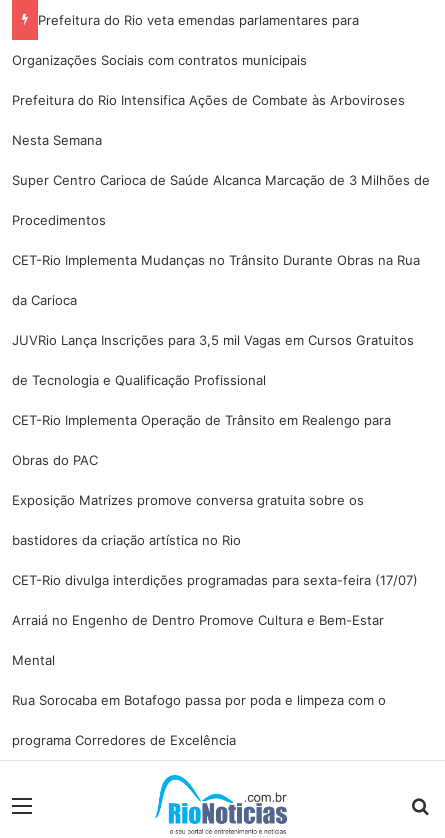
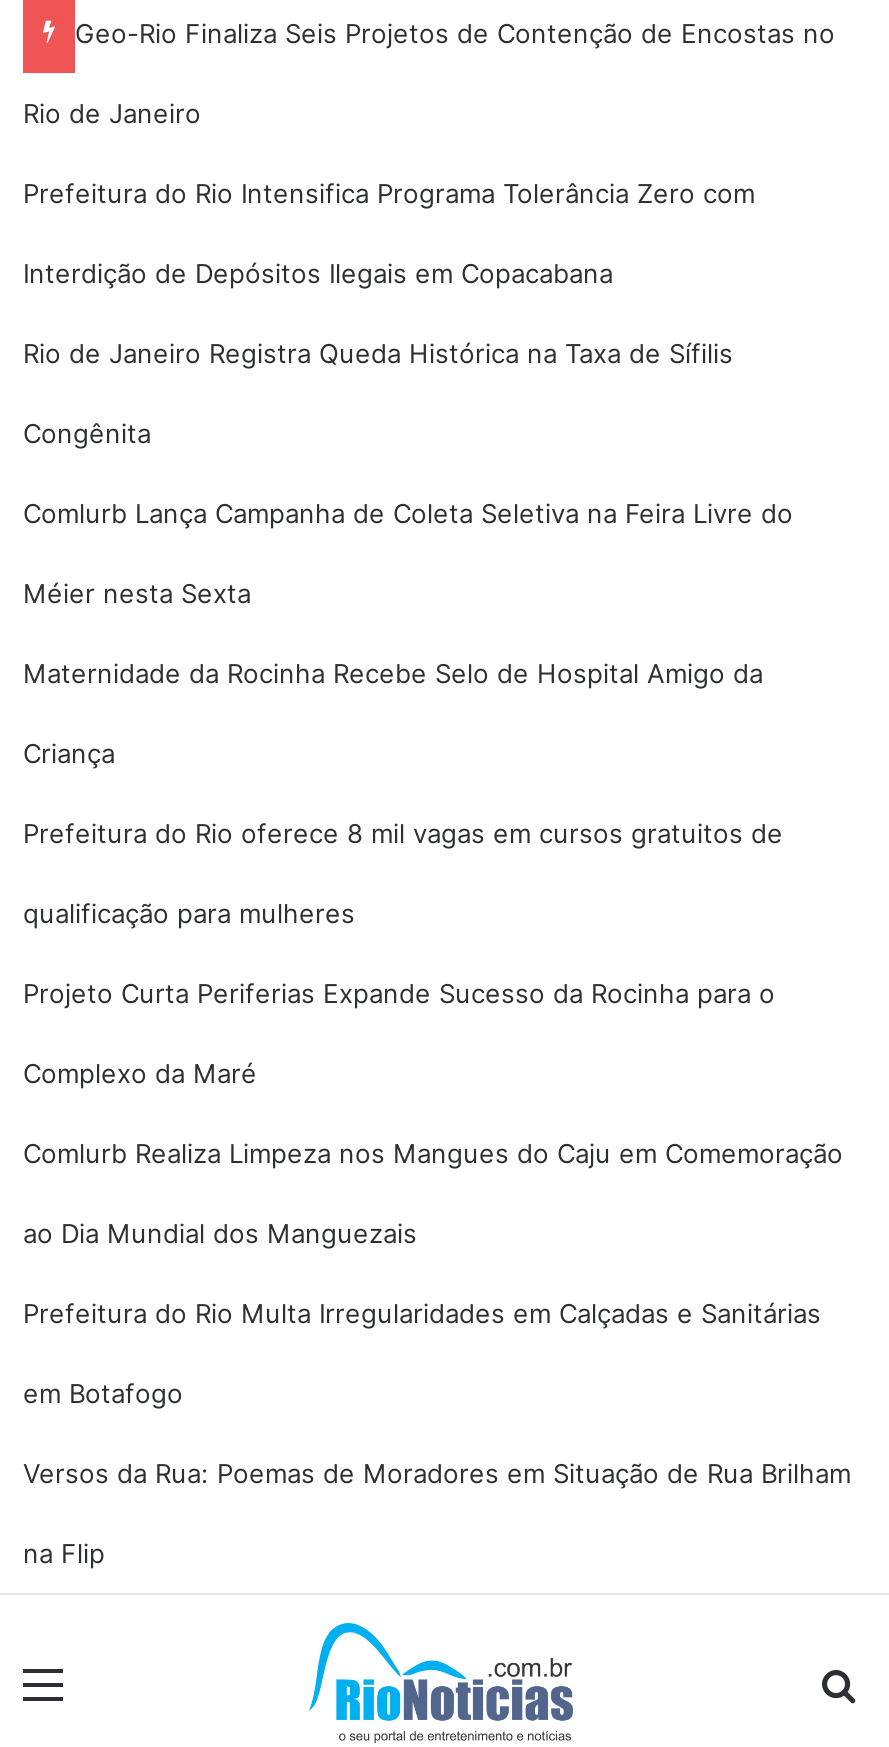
[12,12,430,748] Prefeitura do Rio veta emendas parlamentares para | Organizações Sociais com contratos municipais | Prefeitura do Rio Intensifica Ações de Combate às Arboviroses | Nesta Semana | Super Centro Carioca de Saúde Alcanca Marcação de 3 Milhões de | Procedimentos | CET-Rio Implementa Mudanças no Trânsito Durante Obras na Rua | da Carioca | JUVRio Lança Inscrições para 3,5 mil Vagas em Cursos Gratuitos | de Tecnologia e Qualificação Profissional | CET-Rio Implementa Operação de Trânsito em Realengo para | Obras do PAC | Exposição Matrizes promove conversa gratuita sobre os | bastidores da criação artística no Rio | CET-Rio divulga interdições programadas para sexta-feira (17/07) | Arraiá no Engenho de Dentro Promove Cultura e Bem-Estar | Mental | Rua Sorocaba em Botafogo passa por poda e limpeza com o | programa Corredores de Excelência -> [23,17,851,1569] Geo-Rio Finaliza Seis Projetos de Contenção de Encostas no | Rio de Janeiro | Prefeitura do Rio Intensifica Programa Tolerância Zero com | Interdição de Depósitos Ilegais em Copacabana | Rio de Janeiro Registra Queda Histórica na Taxa de Sífilis | Congênita | Comlurb Lança Campanha de Coleta Seletiva na Feira Livre do | Méier nesta Sexta | Maternidade da Rocinha Recebe Selo de Hospital Amigo da | Criança | Prefeitura do Rio oferece 8 mil vagas em cursos gratuitos de | qualificação para mulheres | Projeto Curta Periferias Expande Sucesso da Rocinha para o | Complexo da Maré | Comlurb Realiza Limpeza nos Mangues do Caju em Comemoração | ao Dia Mundial dos Manguezais | Prefeitura do Rio Multa Irregularidades em Calçadas e Sanitárias | em Botafogo | Versos da Rua: Poemas de Moradores em Situação de Rua Brilham | na Flip

